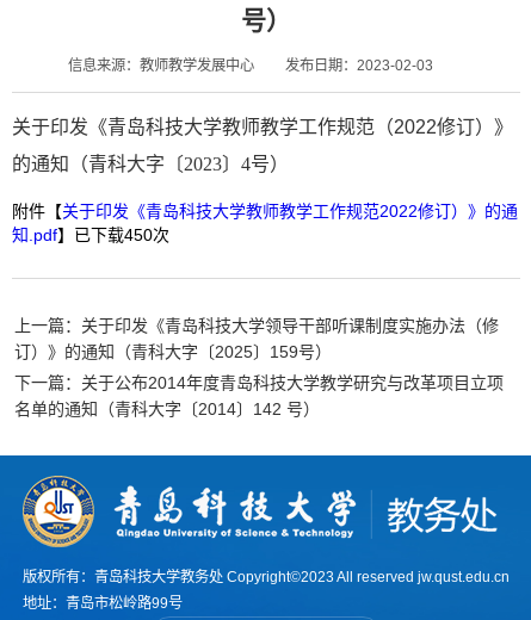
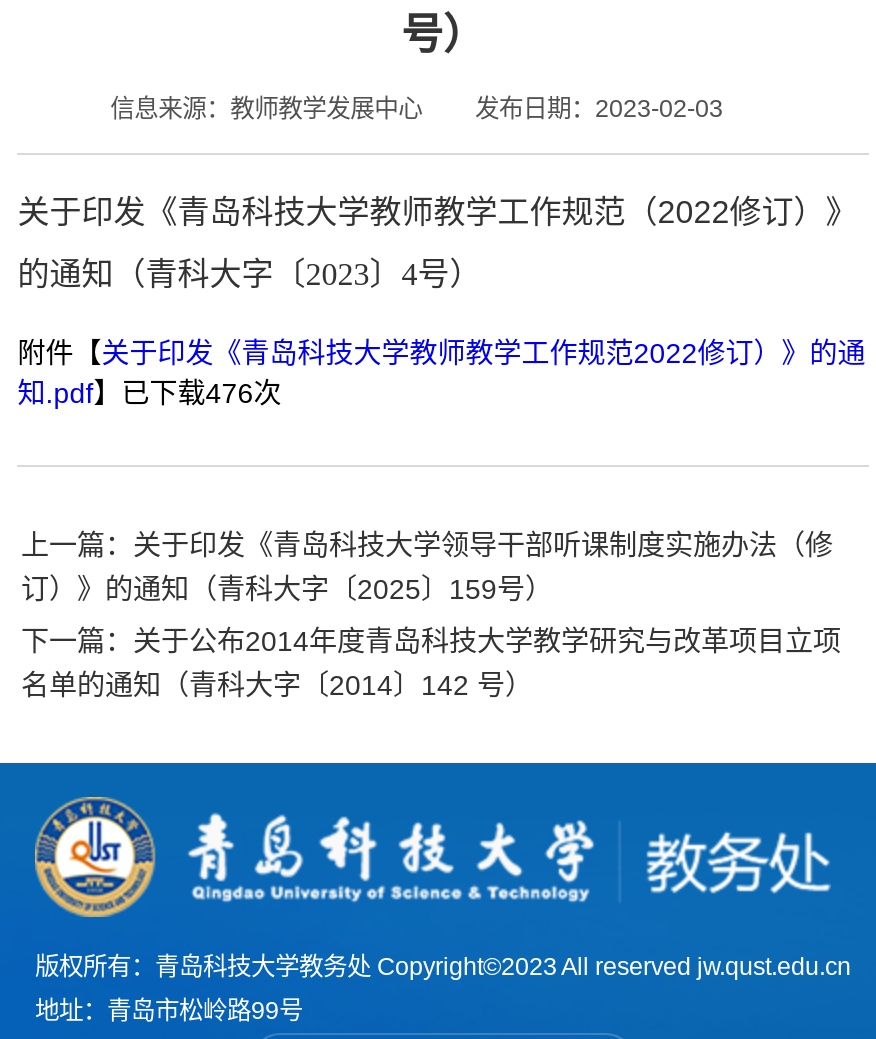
[12,225,170,244] 知.pdf】已下载450次 -> [17,376,281,408] 知.pdf】已下载476次

